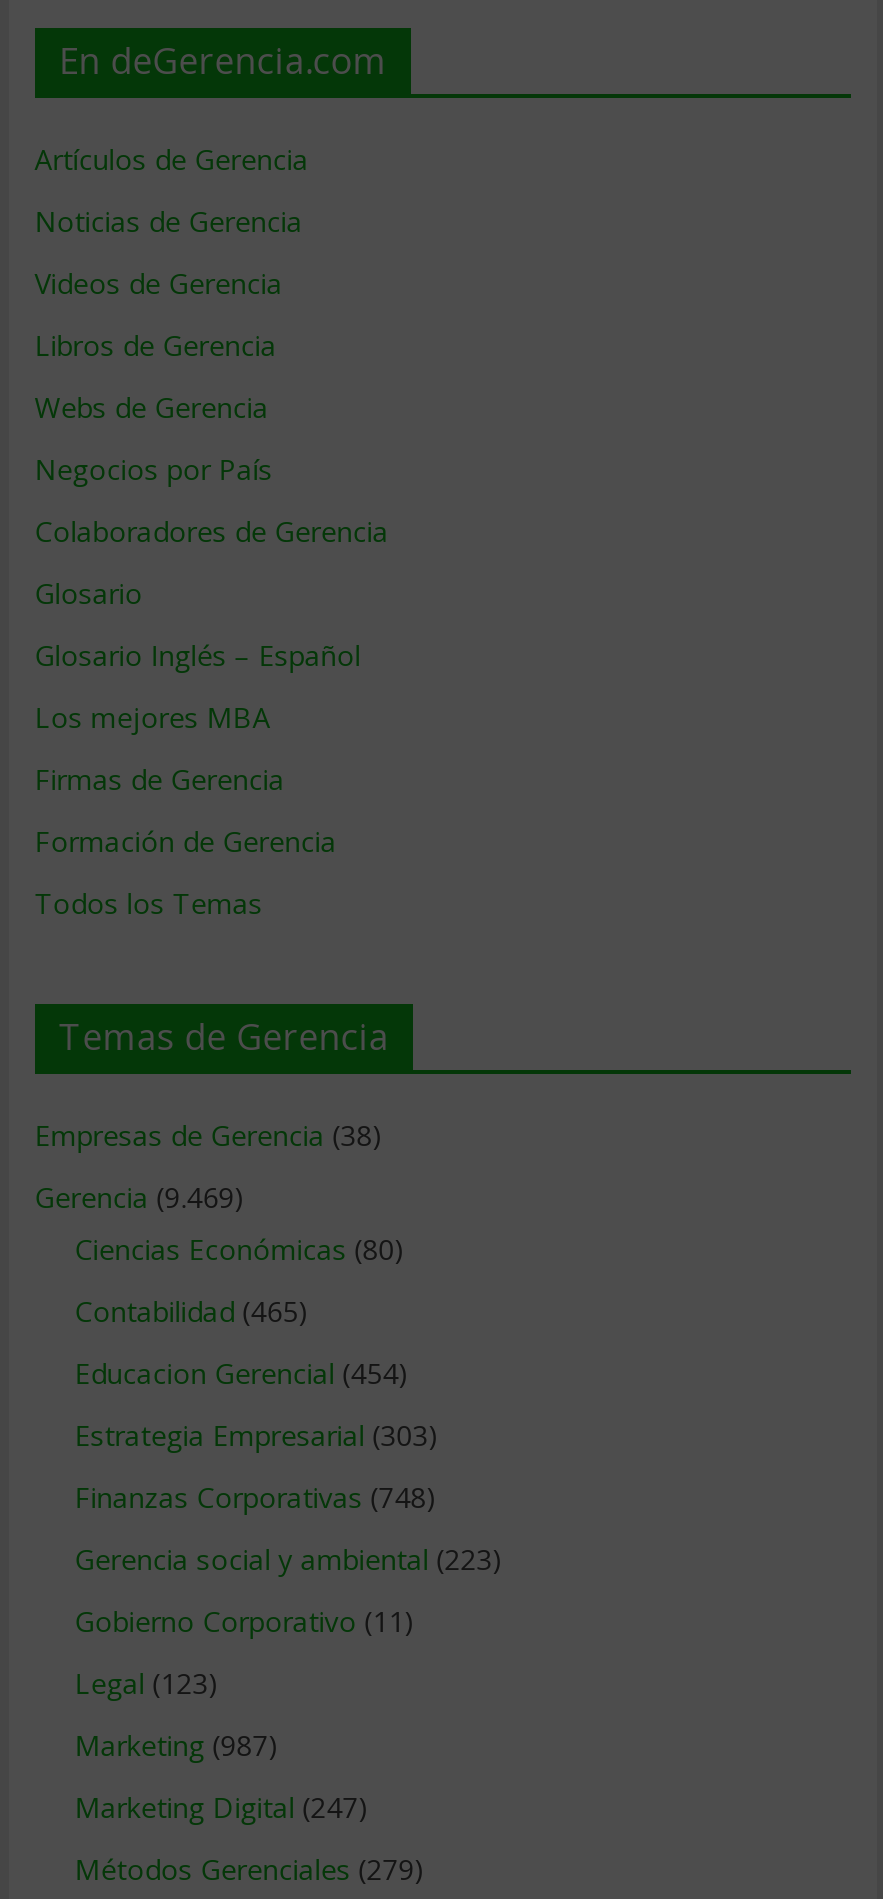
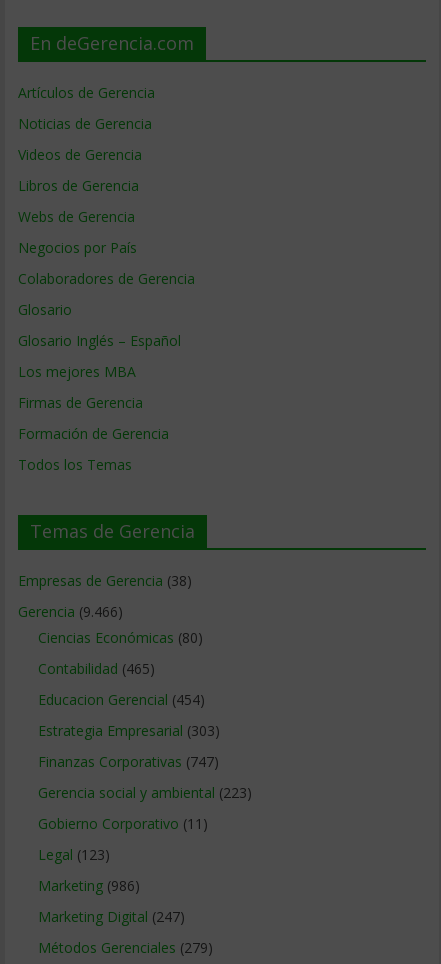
[35,1178,245,1216] Gerencia (9.469) -> [18,602,123,621] Gerencia (9.466)
[75,1478,437,1516] Finanzas Corporativas (748) -> [38,752,219,771] Finanzas Corporativas (747)
[75,1726,279,1764] Marketing (987) -> [38,876,140,895] Marketing (986)

